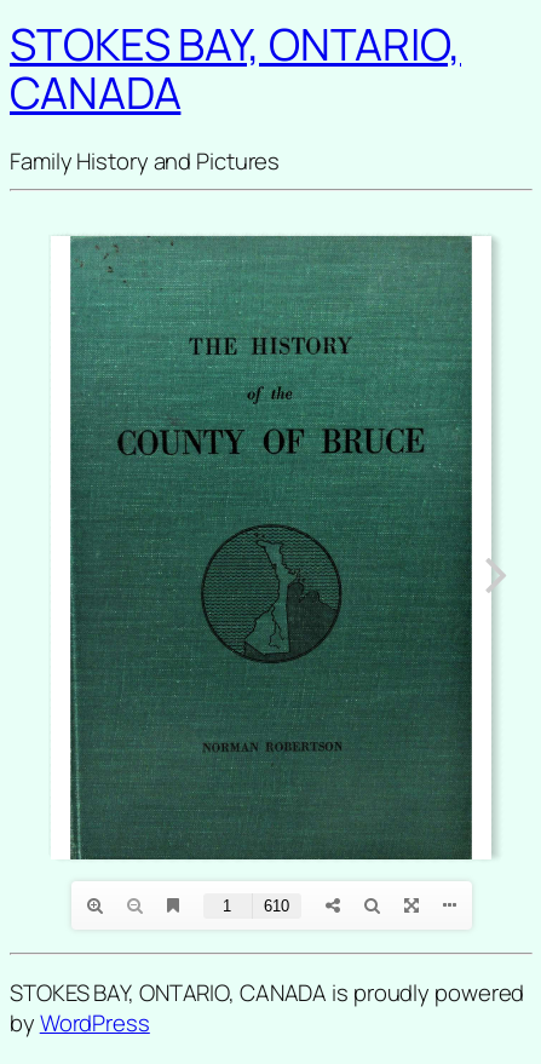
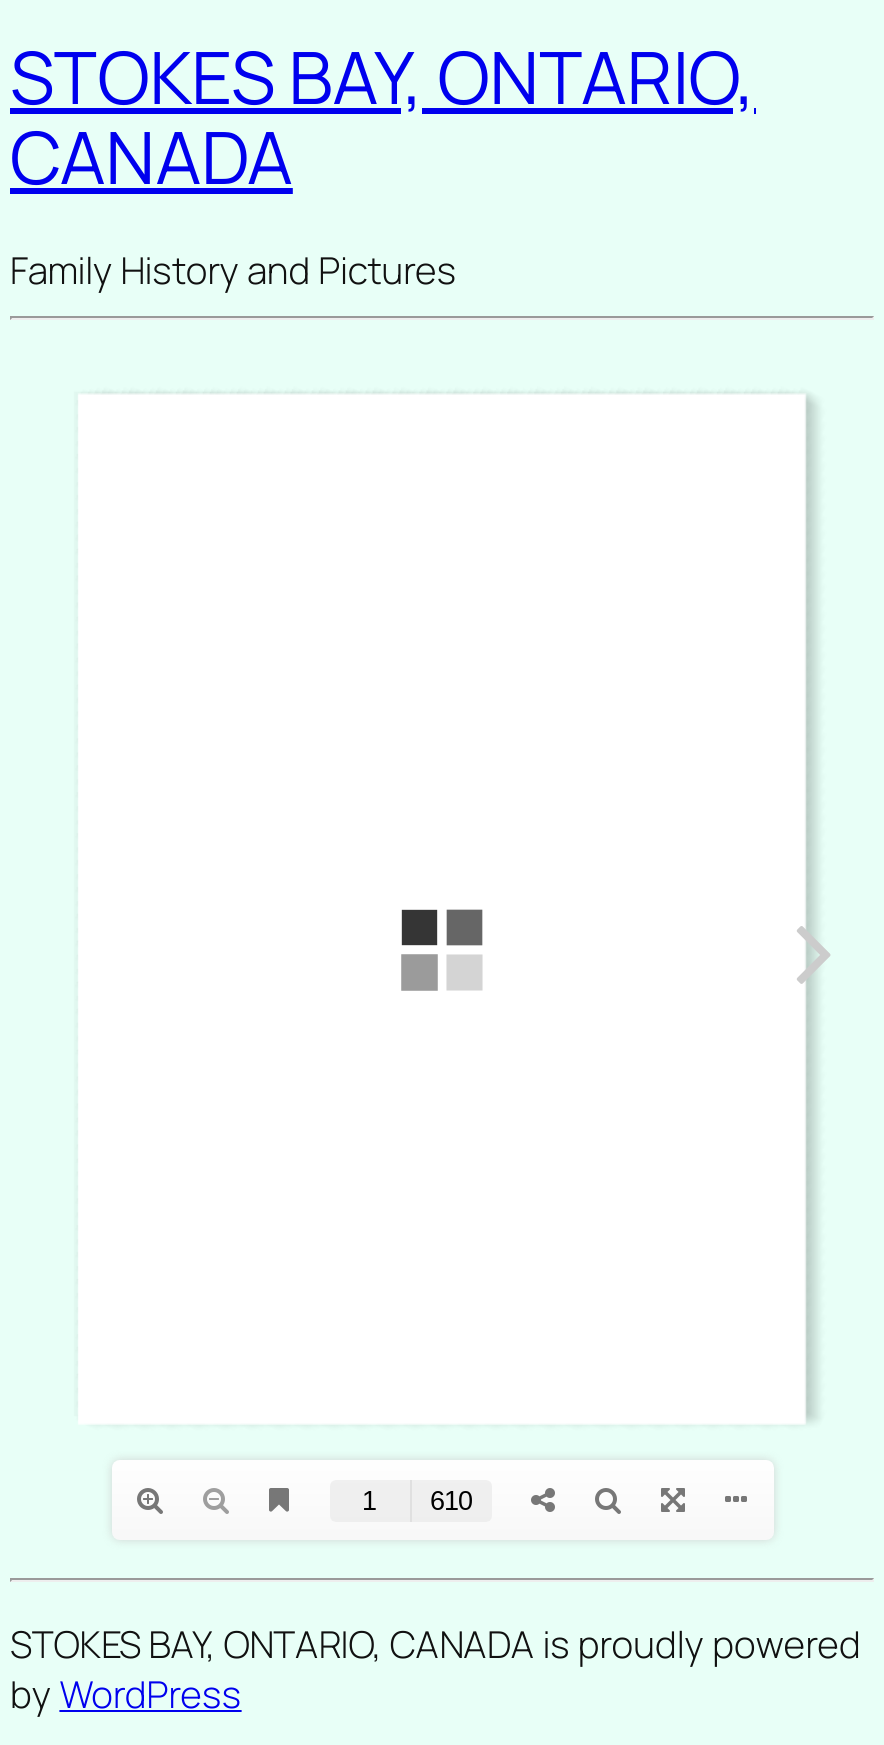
[69,235,473,861] [image] -> none

